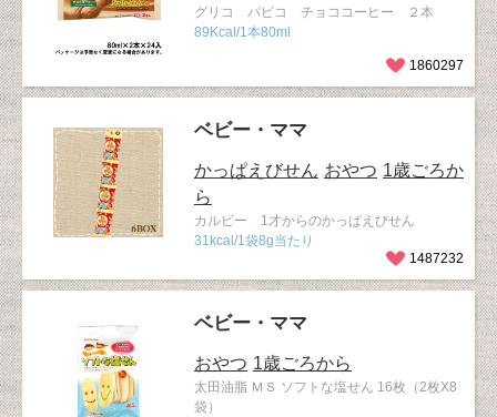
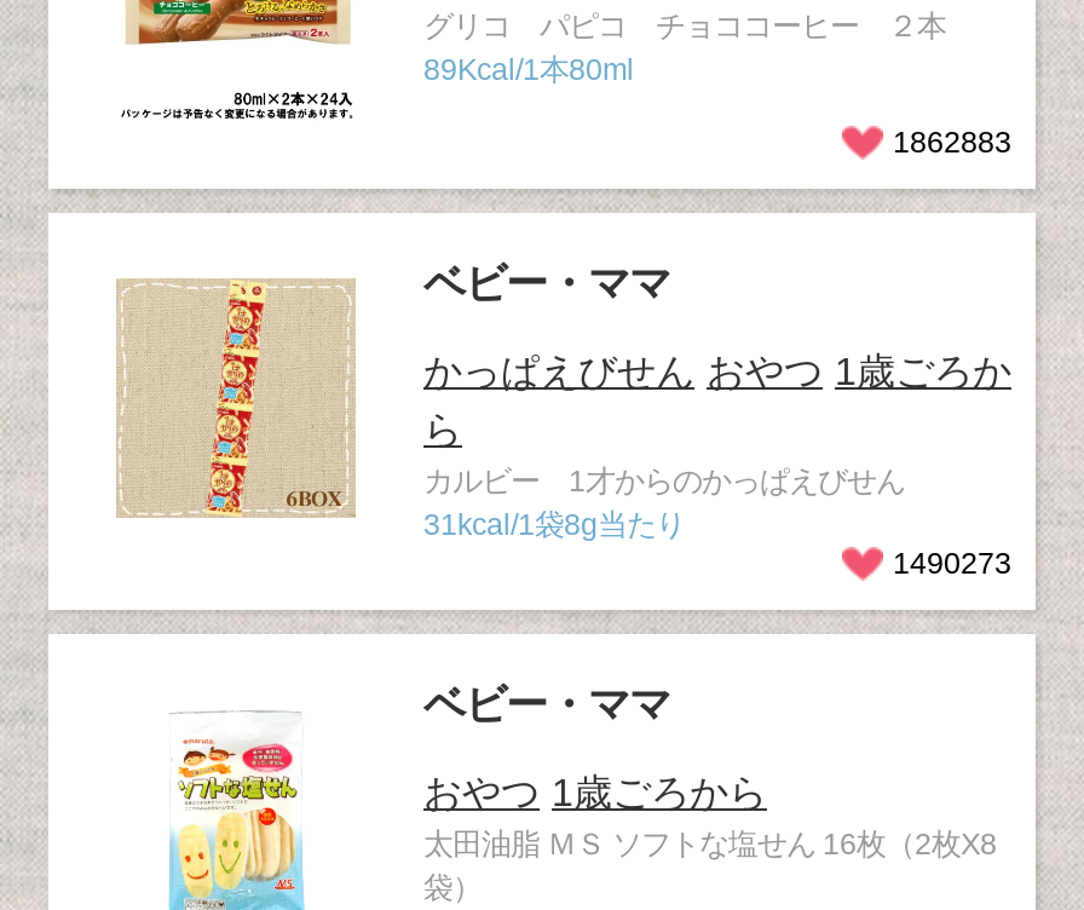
[409,58,464,73] 1860297 -> [893,126,1011,160] 1862883
[409,251,464,266] 1487232 -> [893,547,1011,581] 1490273

